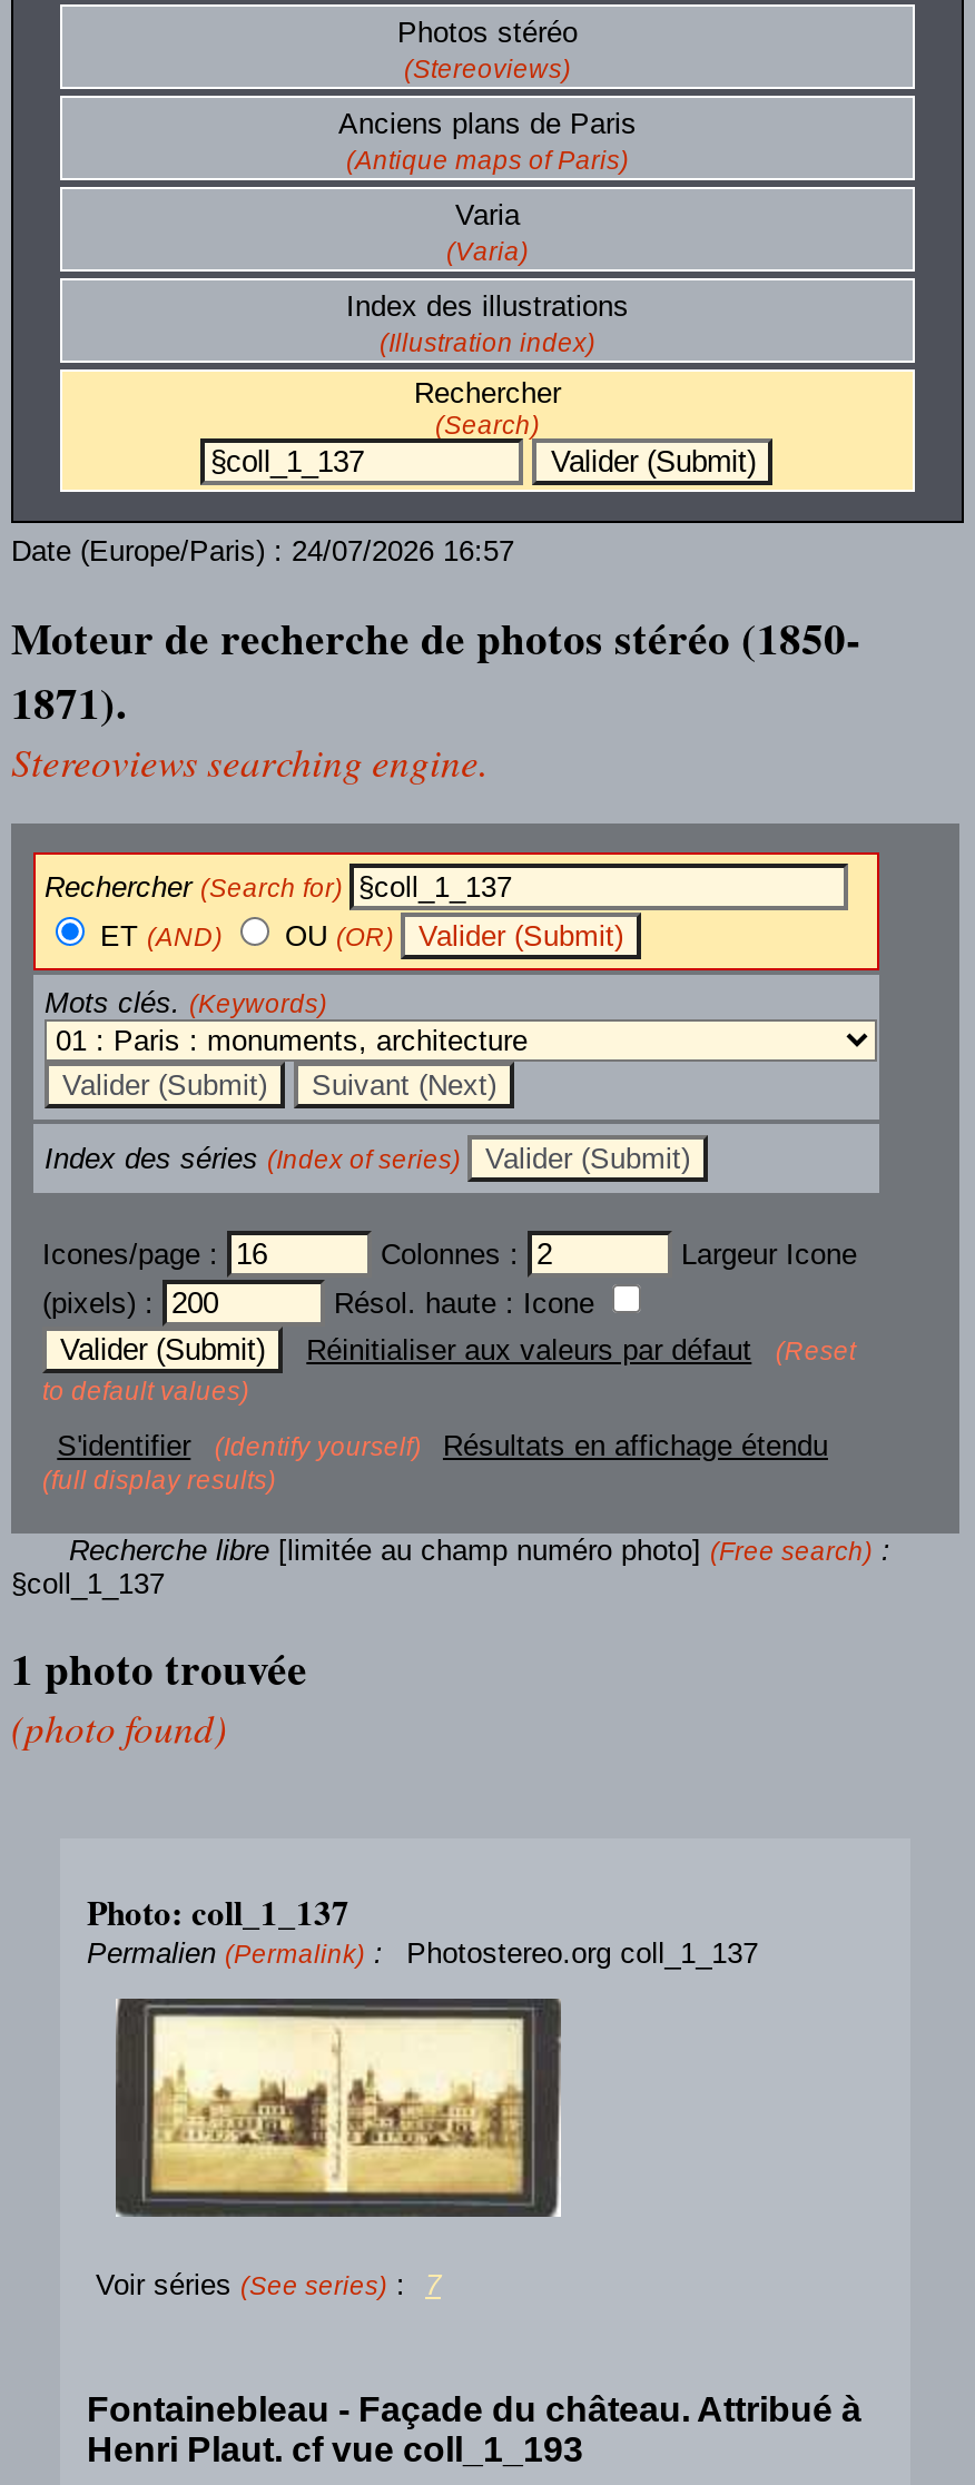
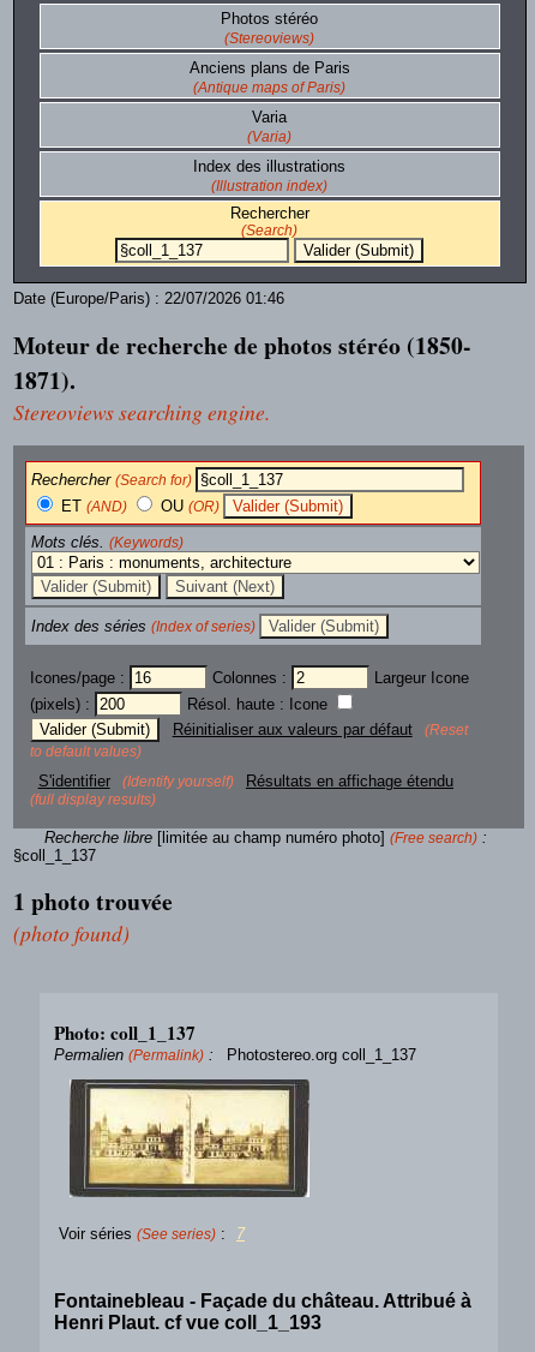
[11,535,514,568] Date (Europe/Paris) : 24/07/2026 16:57 -> [13,290,284,308] Date (Europe/Paris) : 22/07/2026 01:46

